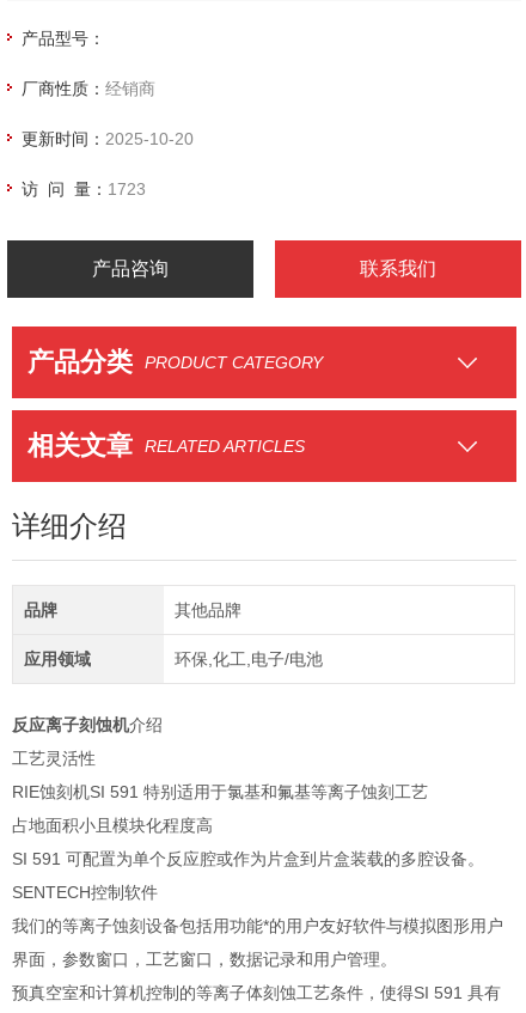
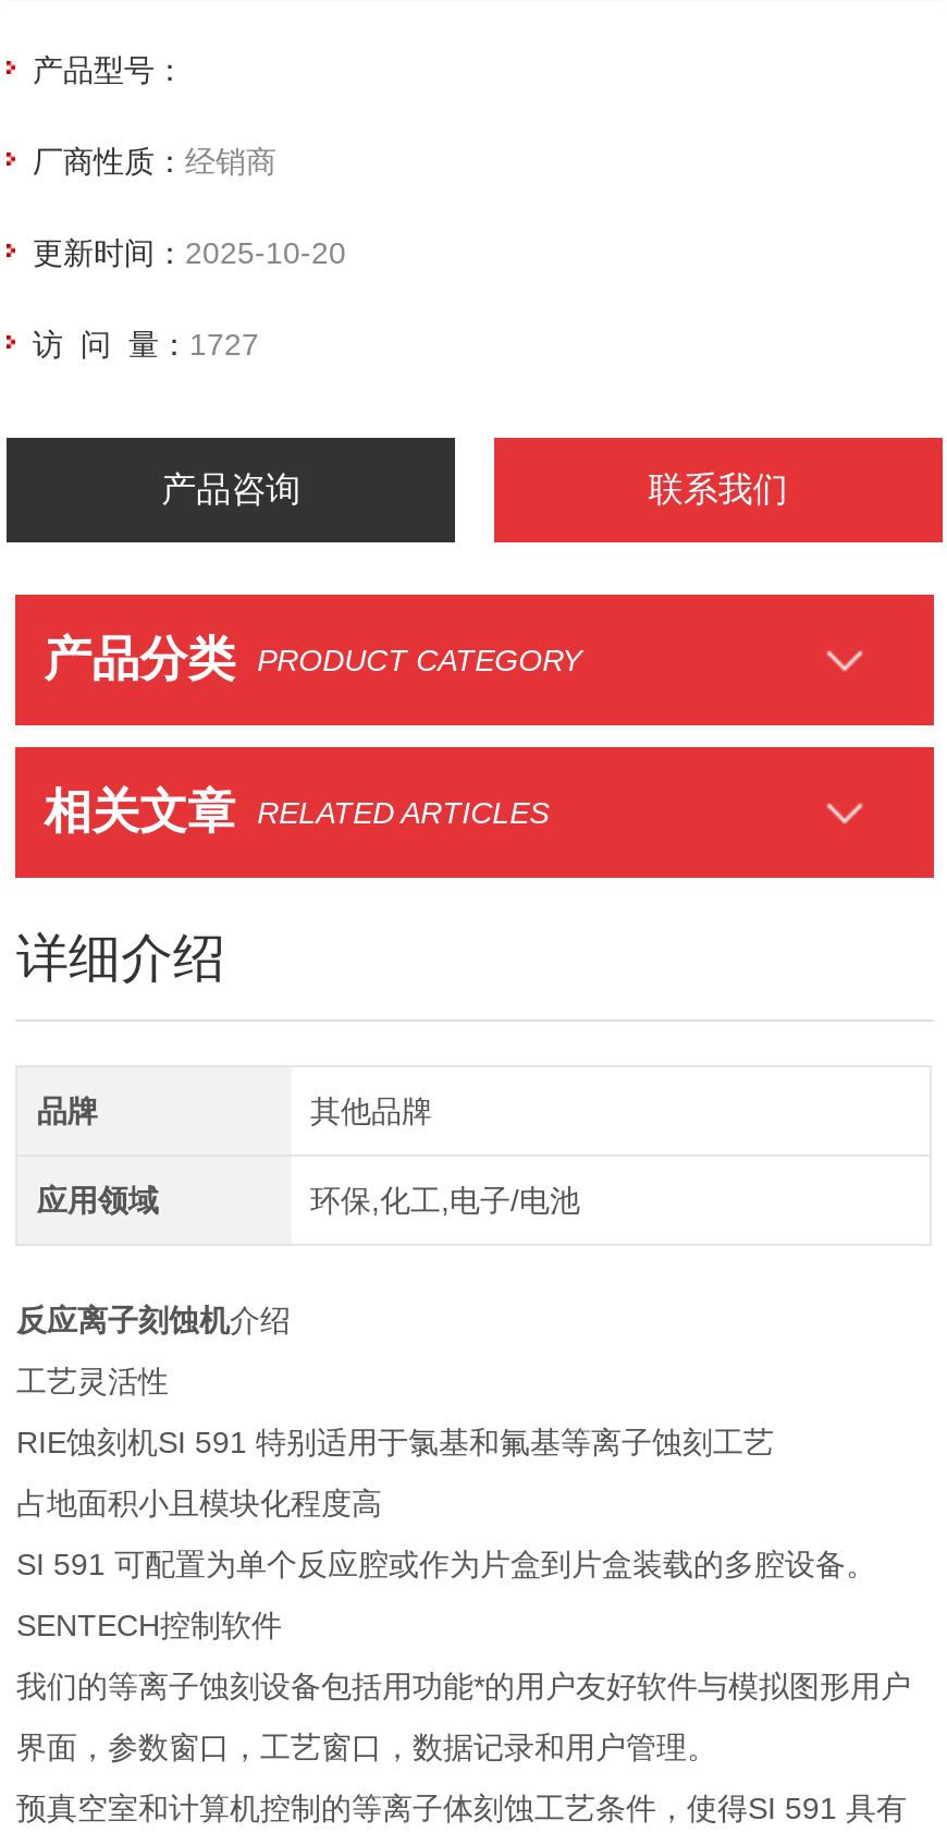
[22,179,146,199] 访 问 量：1723 -> [33,327,259,362] 访 问 量：1727

